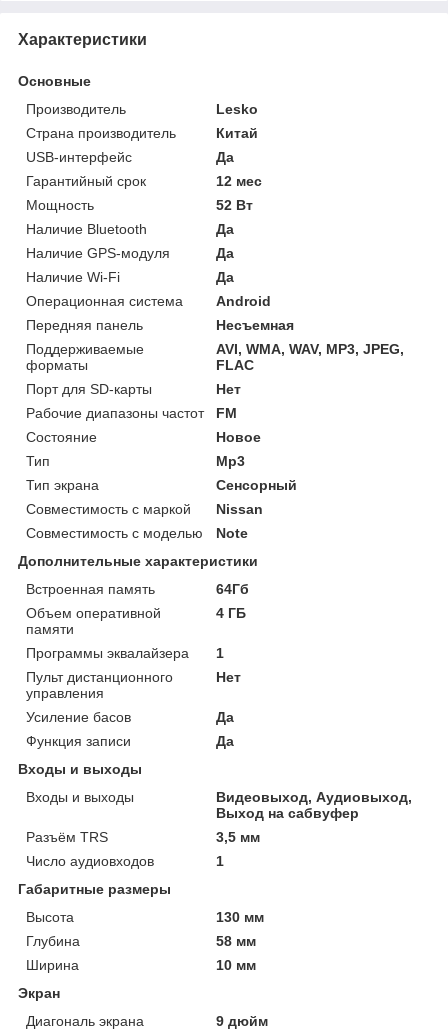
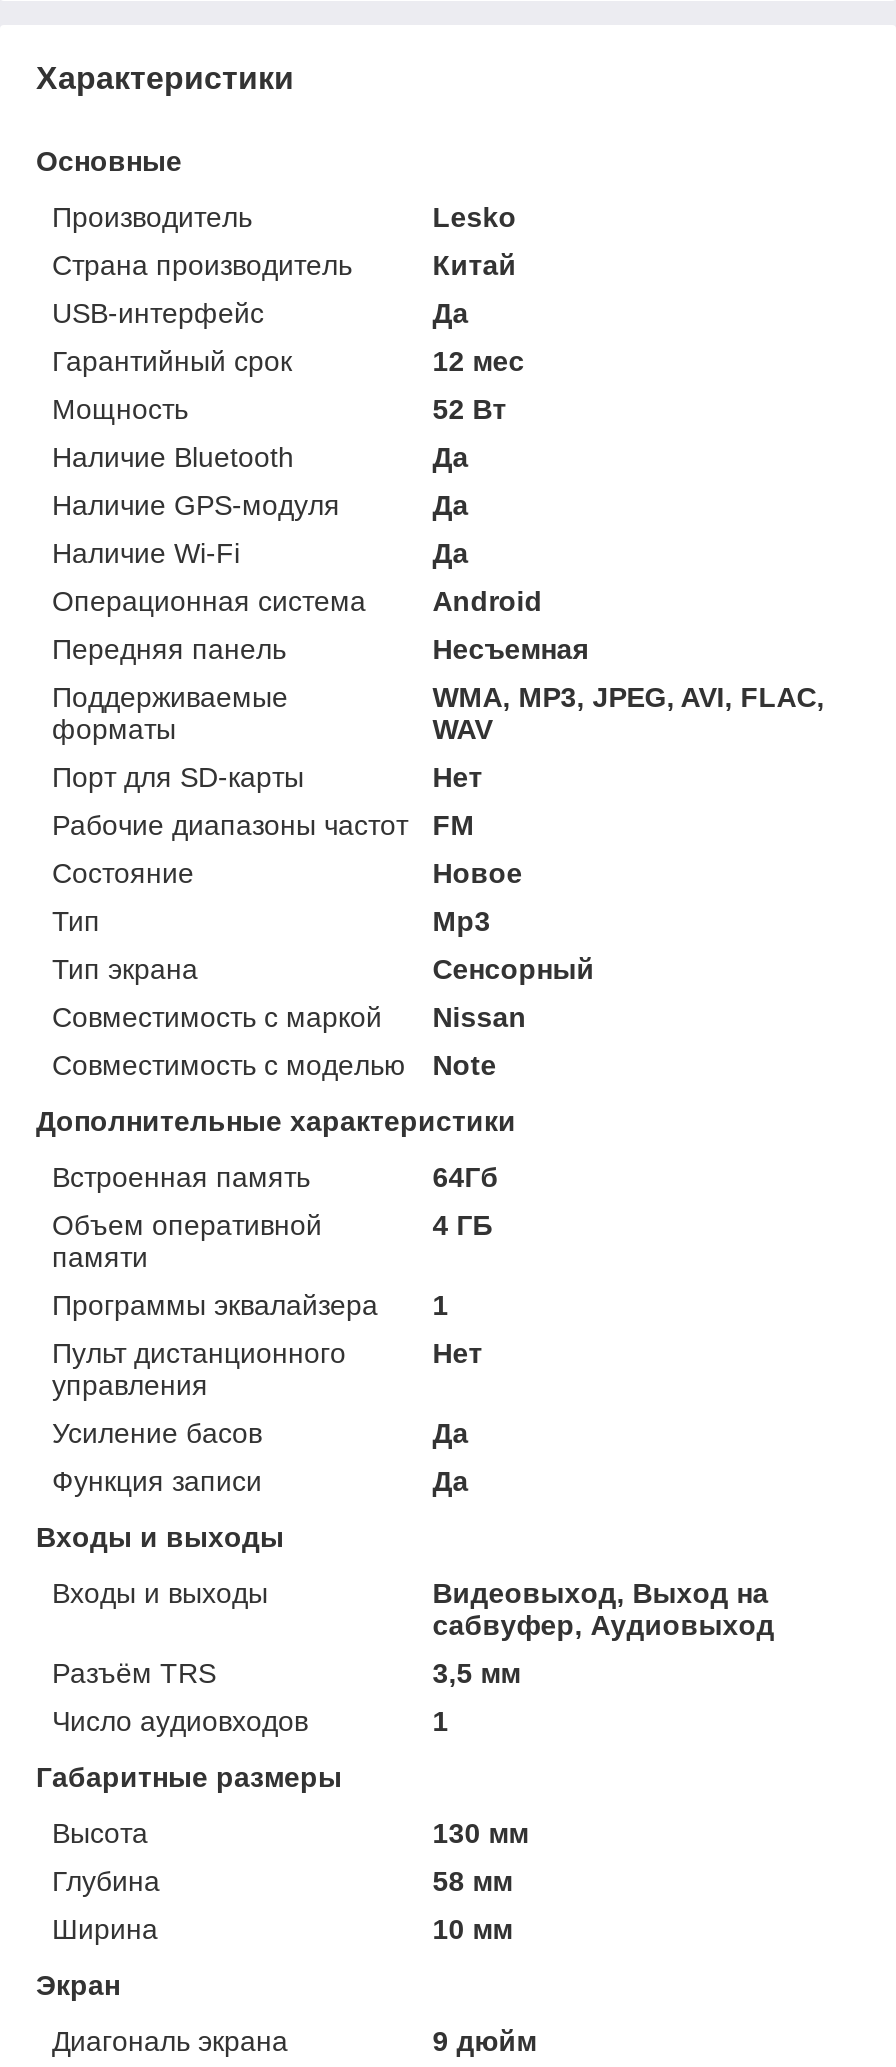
[216,341,404,373] AVI, WMA, WAV, MP3, JPEG, | FLAC -> [432,682,824,746] WMA, MP3, JPEG, AVI, FLAC, | WAV
[216,789,412,821] Видеовыход, Аудиовыход, | Выход на сабвуфер -> [432,1578,774,1642] Видеовыход, Выход на | сабвуфер, Аудиовыход

